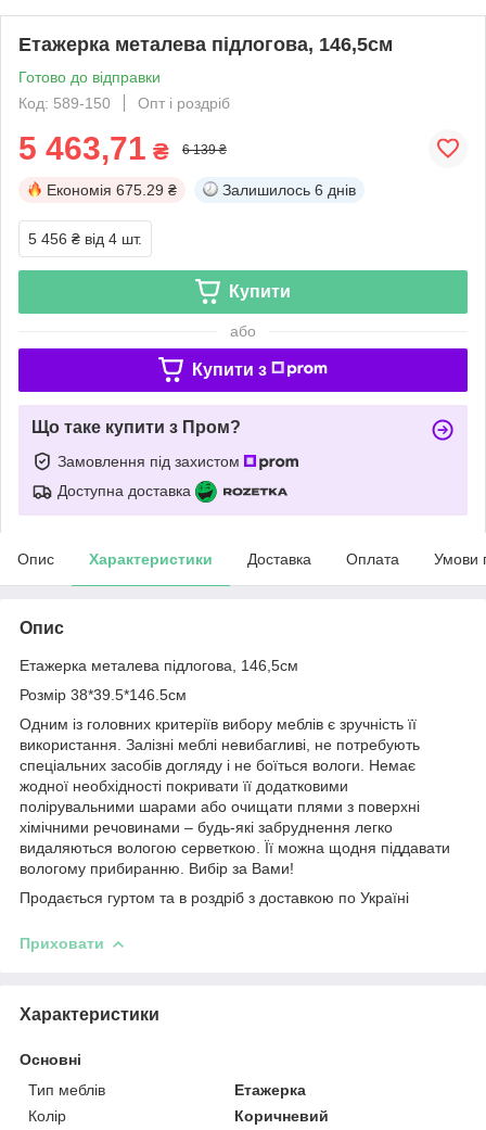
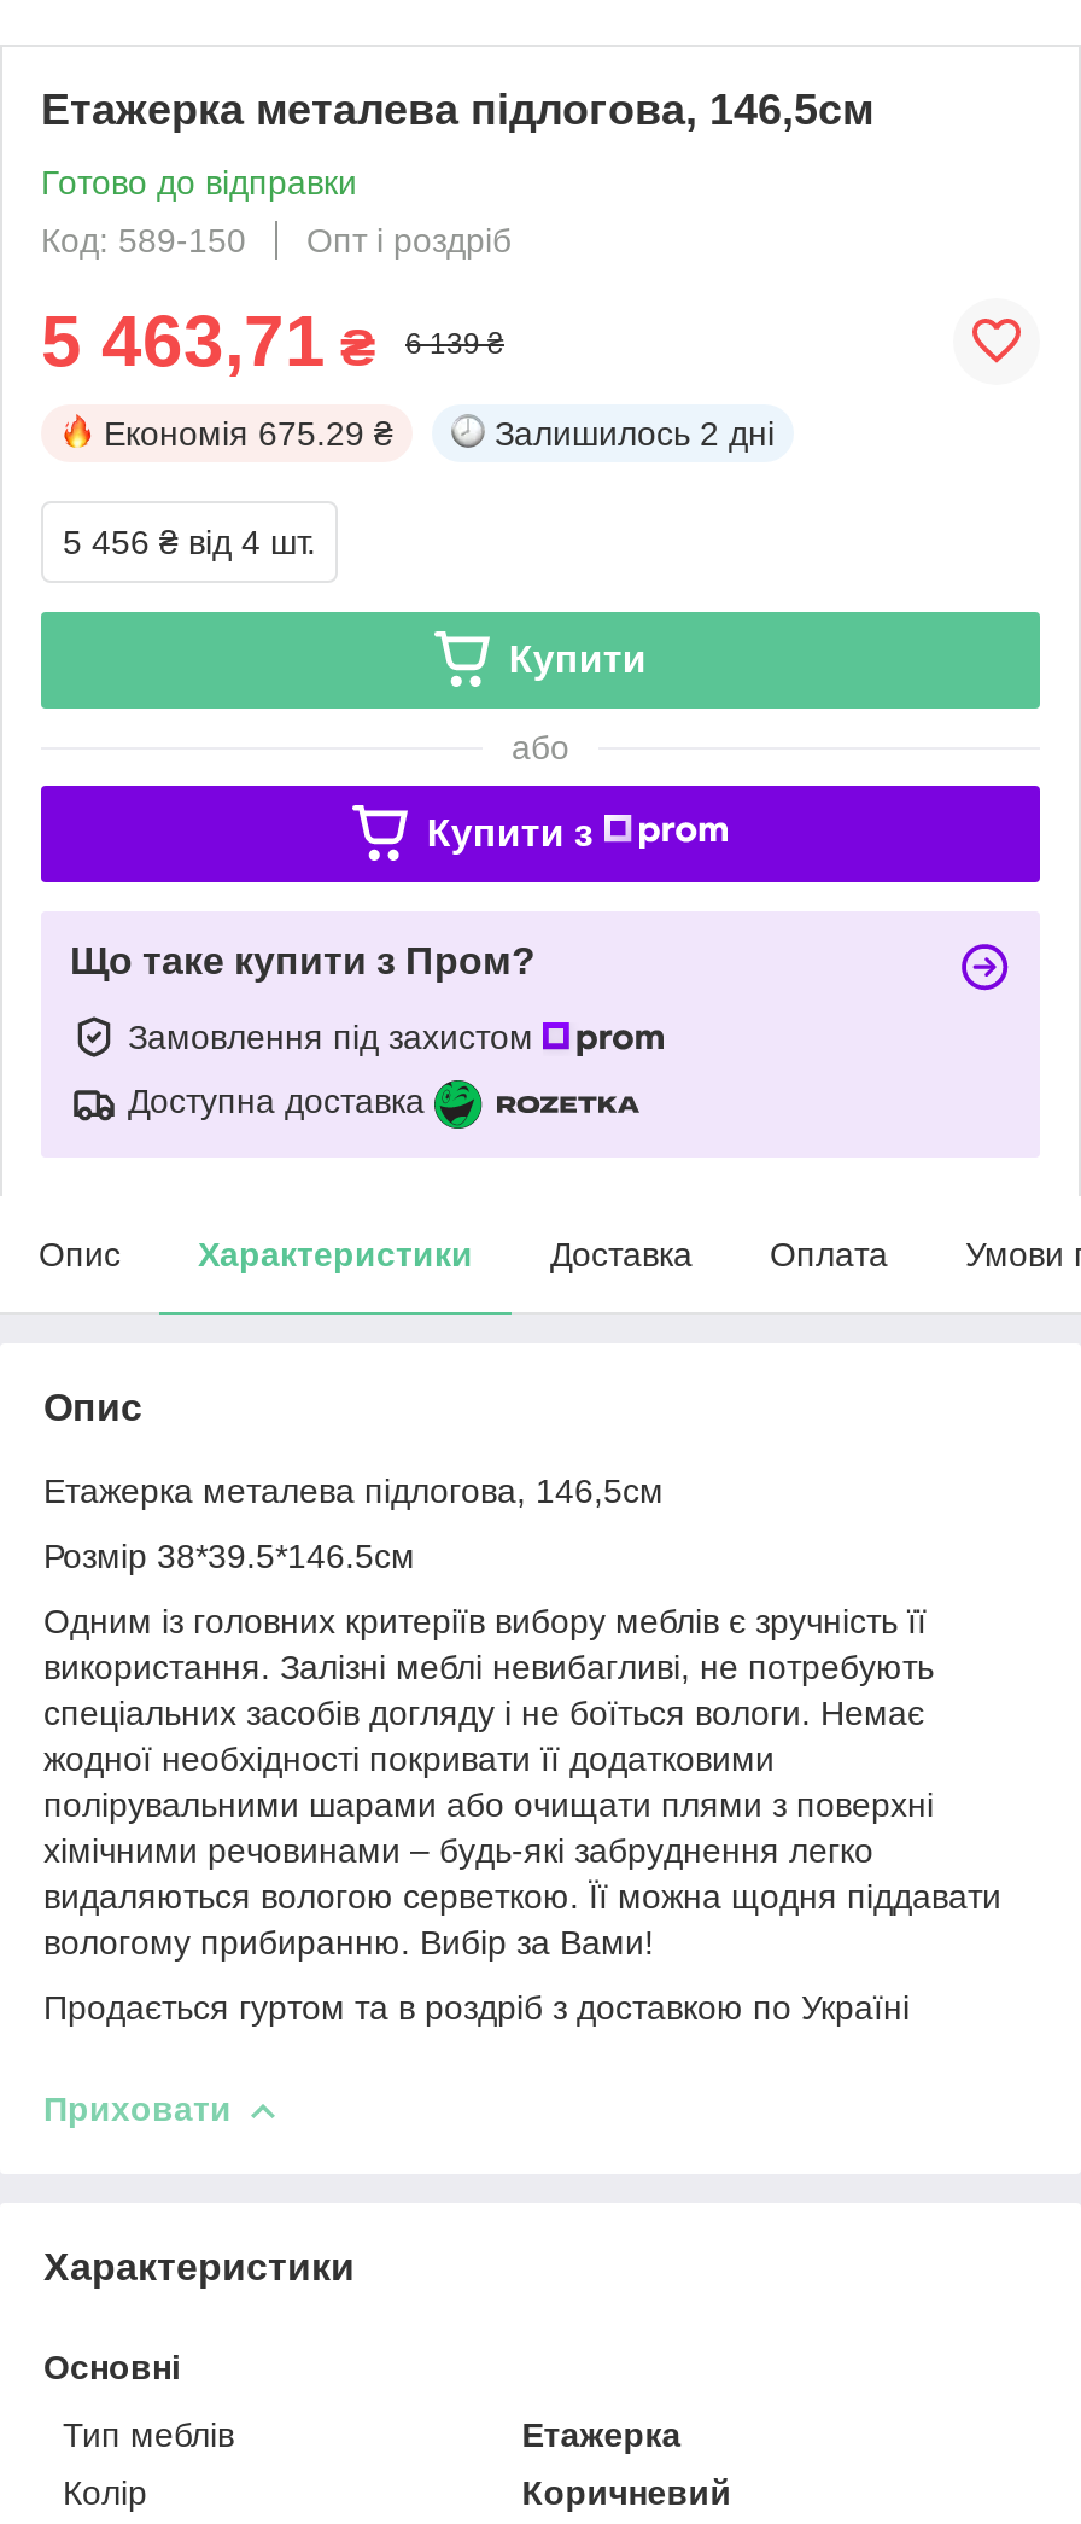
[222,181,356,198] Залишилось 6 днів -> [495,414,775,452] Залишилось 2 дні

